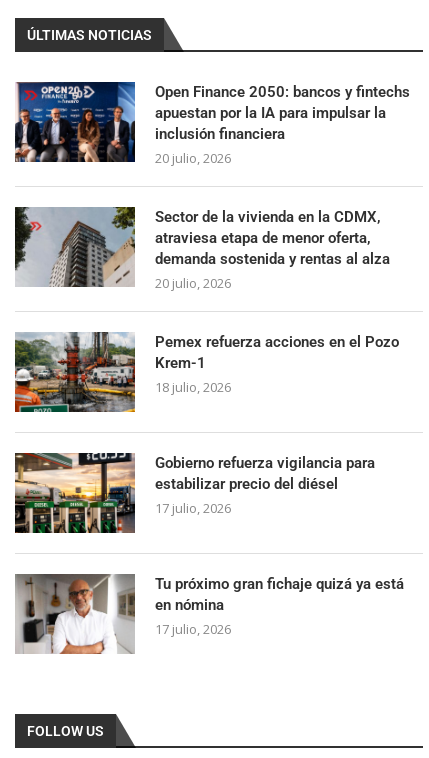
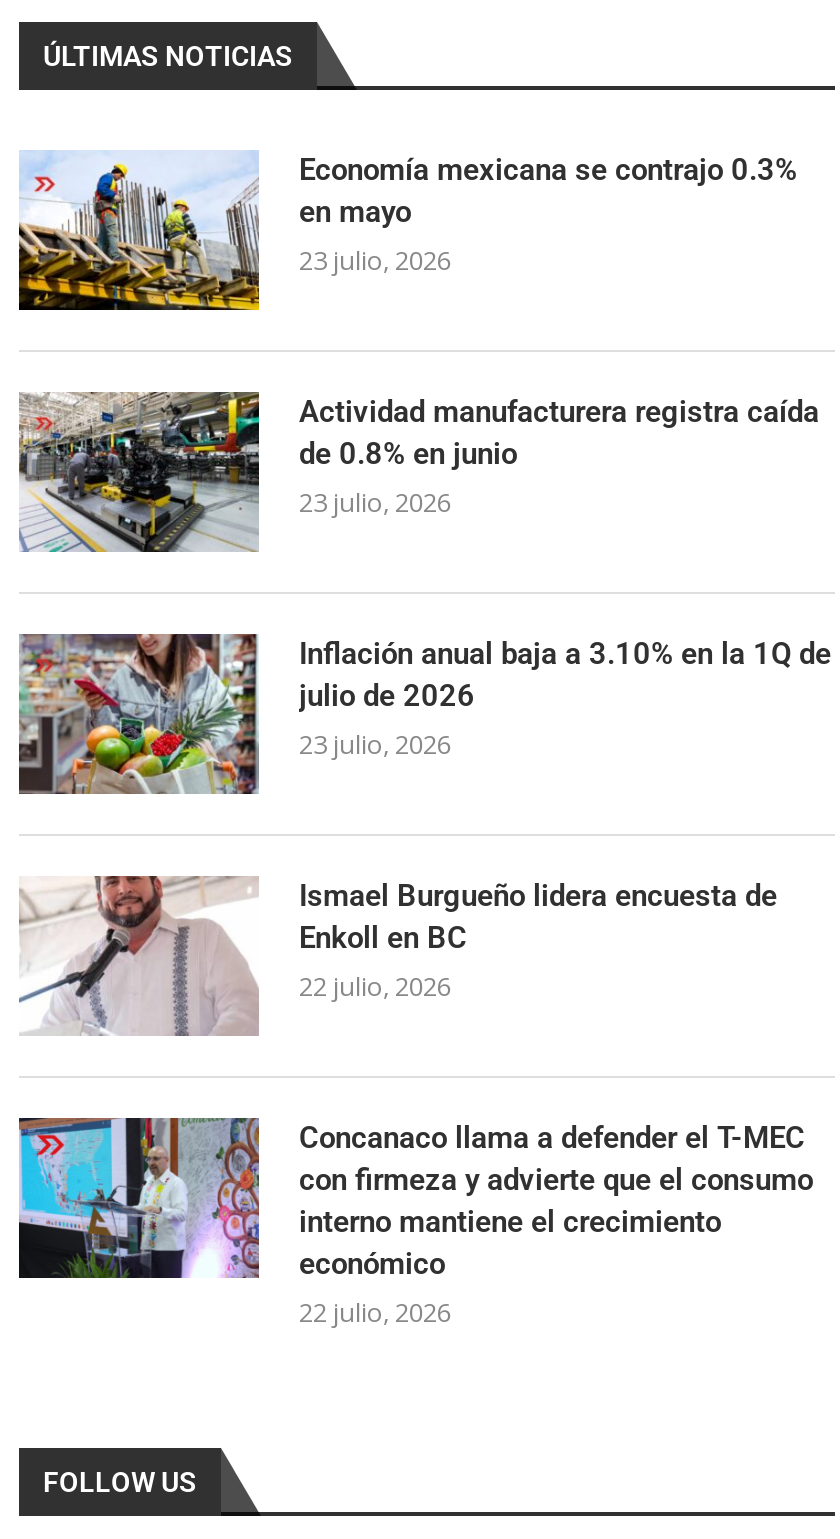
[14,81,410,167] [image] | Open Finance 2050: bancos y fintechs | apuestan por la IA para impulsar la | inclusión financiera | 20 julio, 2026 -> [17,150,797,312] [image] | Economía mexicana se contrajo 0.3% | en mayo | 23 julio, 2026
[14,203,390,292] [image] | Sector de la vivienda en la CDMX, | atraviesa etapa de menor oferta, | demanda sostenida y rentas al alza | 20 julio, 2026 -> [17,390,819,560] [image] | Actividad manufacturera registra caída | de 0.8% en junio | 23 julio, 2026
[14,324,399,413] [image] | Pemex refuerza acciones en el Pozo | Krem-1 | 18 julio, 2026 -> [19,632,831,810] [image] | Inflación anual baja a 3.10% en la 1Q de | julio de 2026 | 23 julio, 2026
[14,445,375,534] [image] | Gobierno refuerza vigilancia para | estabilizar precio del diésel | 17 julio, 2026 -> [19,874,777,1052] [image] | Ismael Burgueño lidera encuesta de | Enkoll en BC | 22 julio, 2026
[14,566,404,655] [image] | Tu próximo gran fichaje quizá ya está | en nómina | 17 julio, 2026 -> [17,1116,813,1330] [image] | Concanaco llama a defender el T-MEC | con firmeza y advierte que el consumo | interno mantiene el crecimiento | económico | 22 julio, 2026

